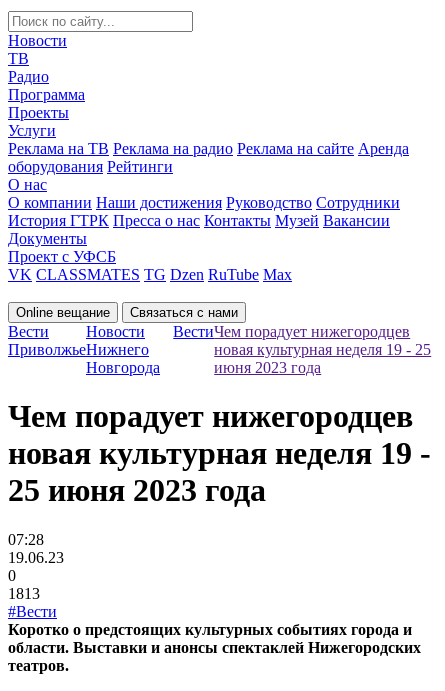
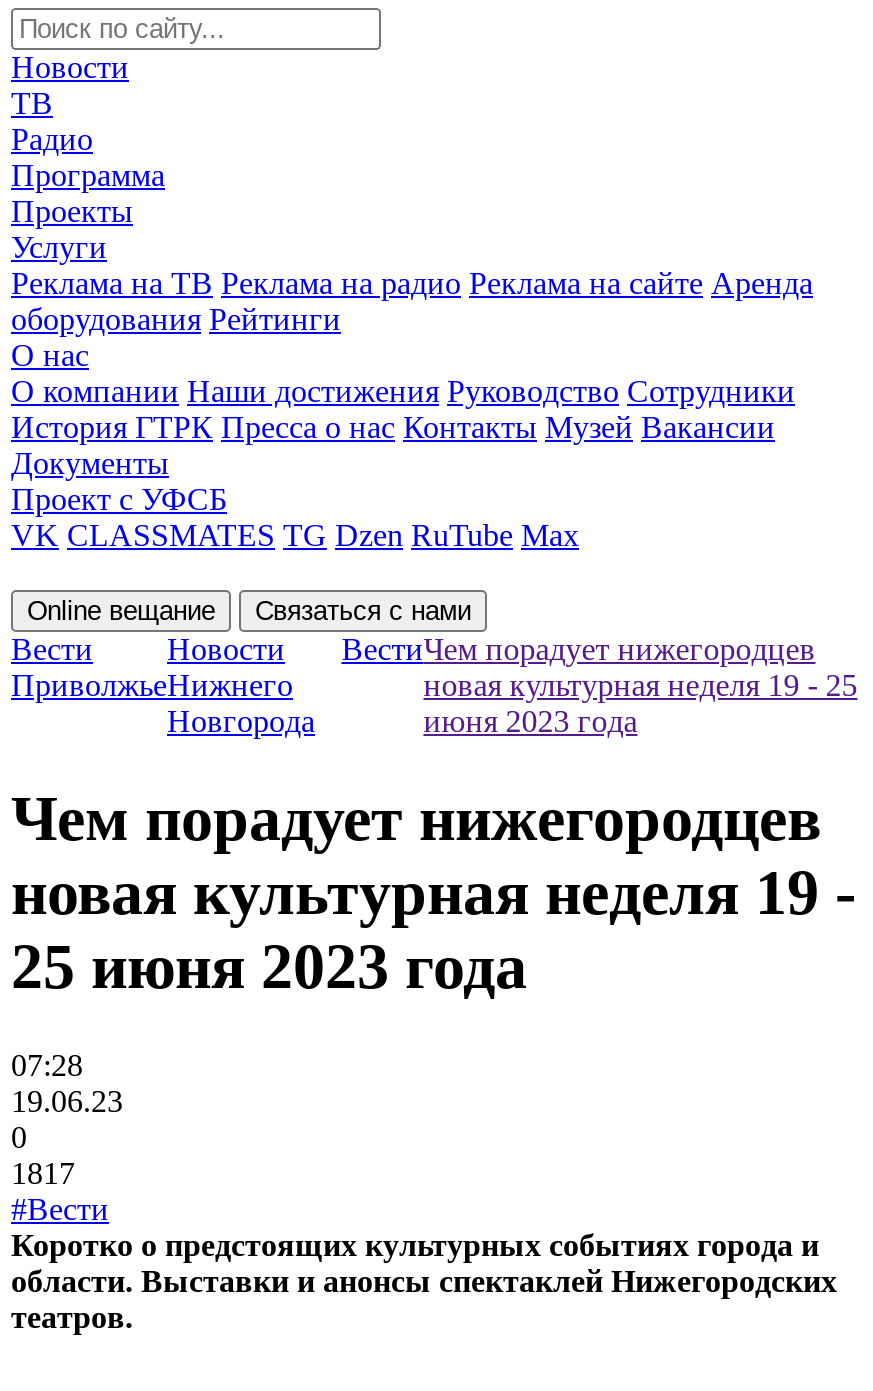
[8,585,40,602] 1813 -> [11,1156,75,1190] 1817

